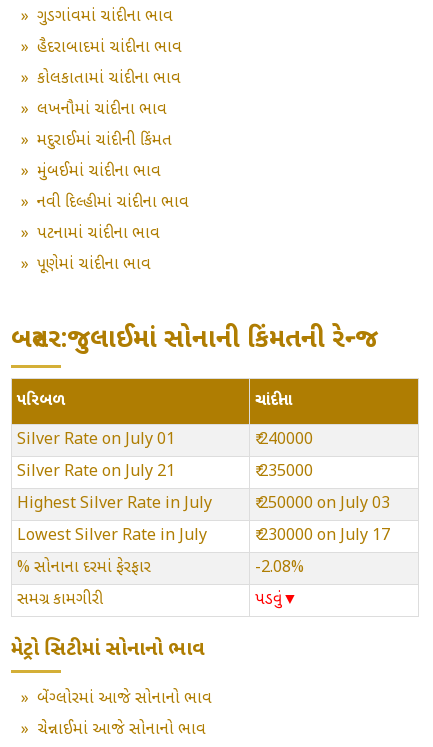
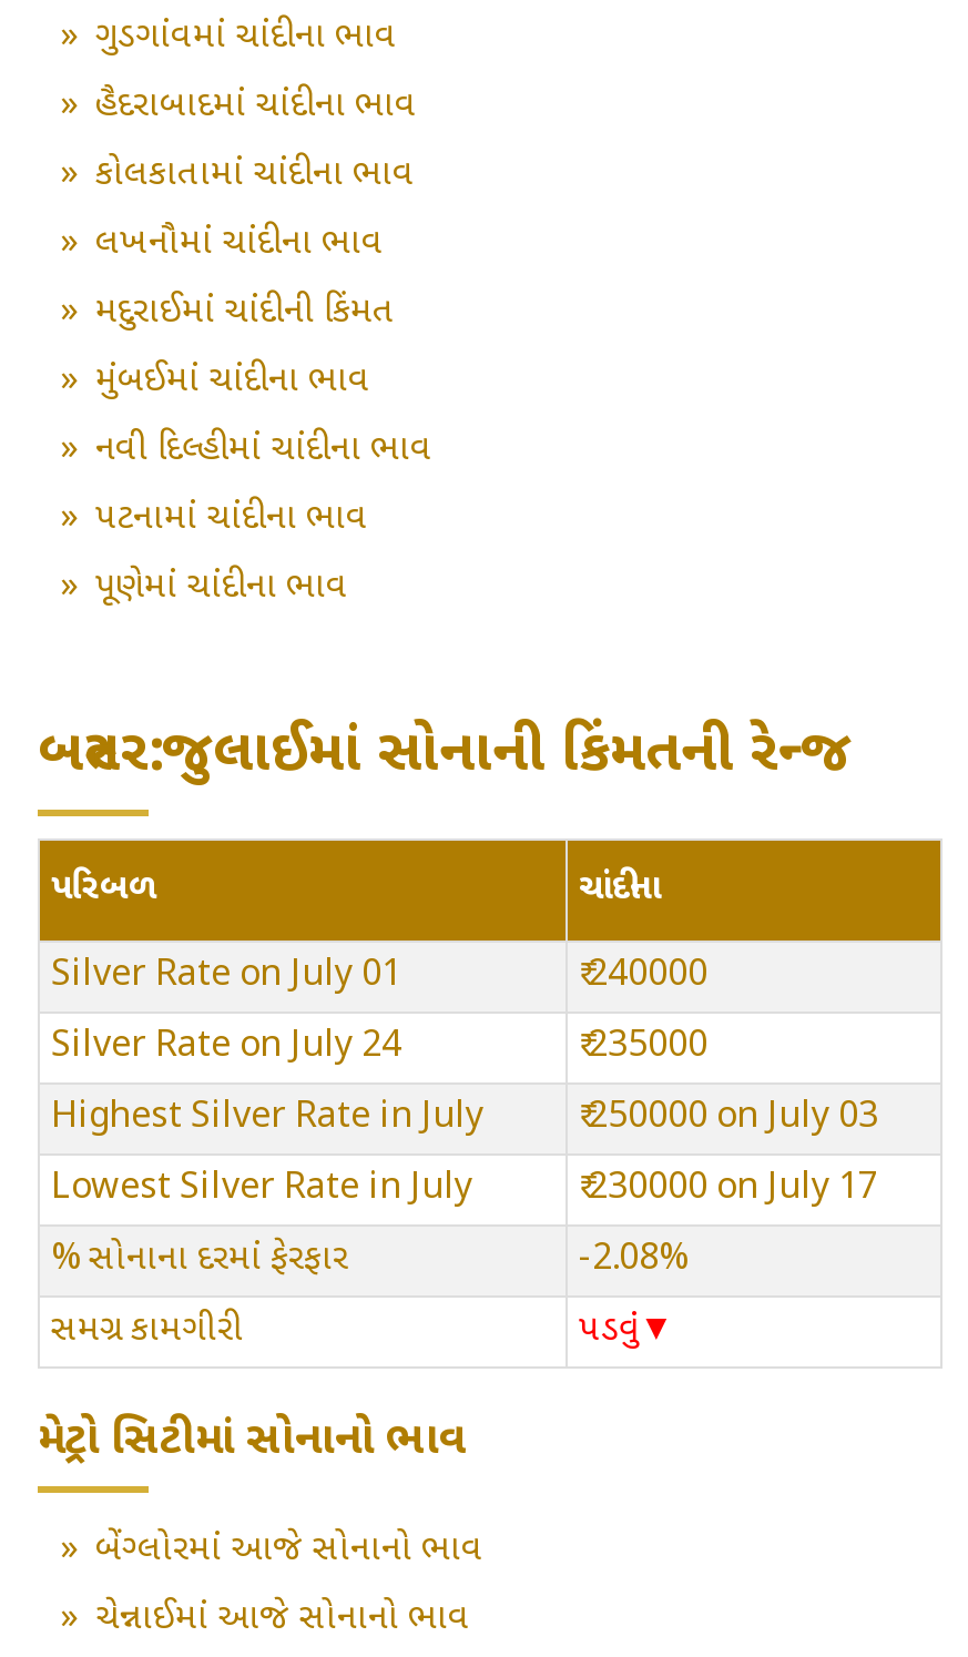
[17,462,175,483] Silver Rate on July 21 -> [51,1025,401,1071] Silver Rate on July 24

